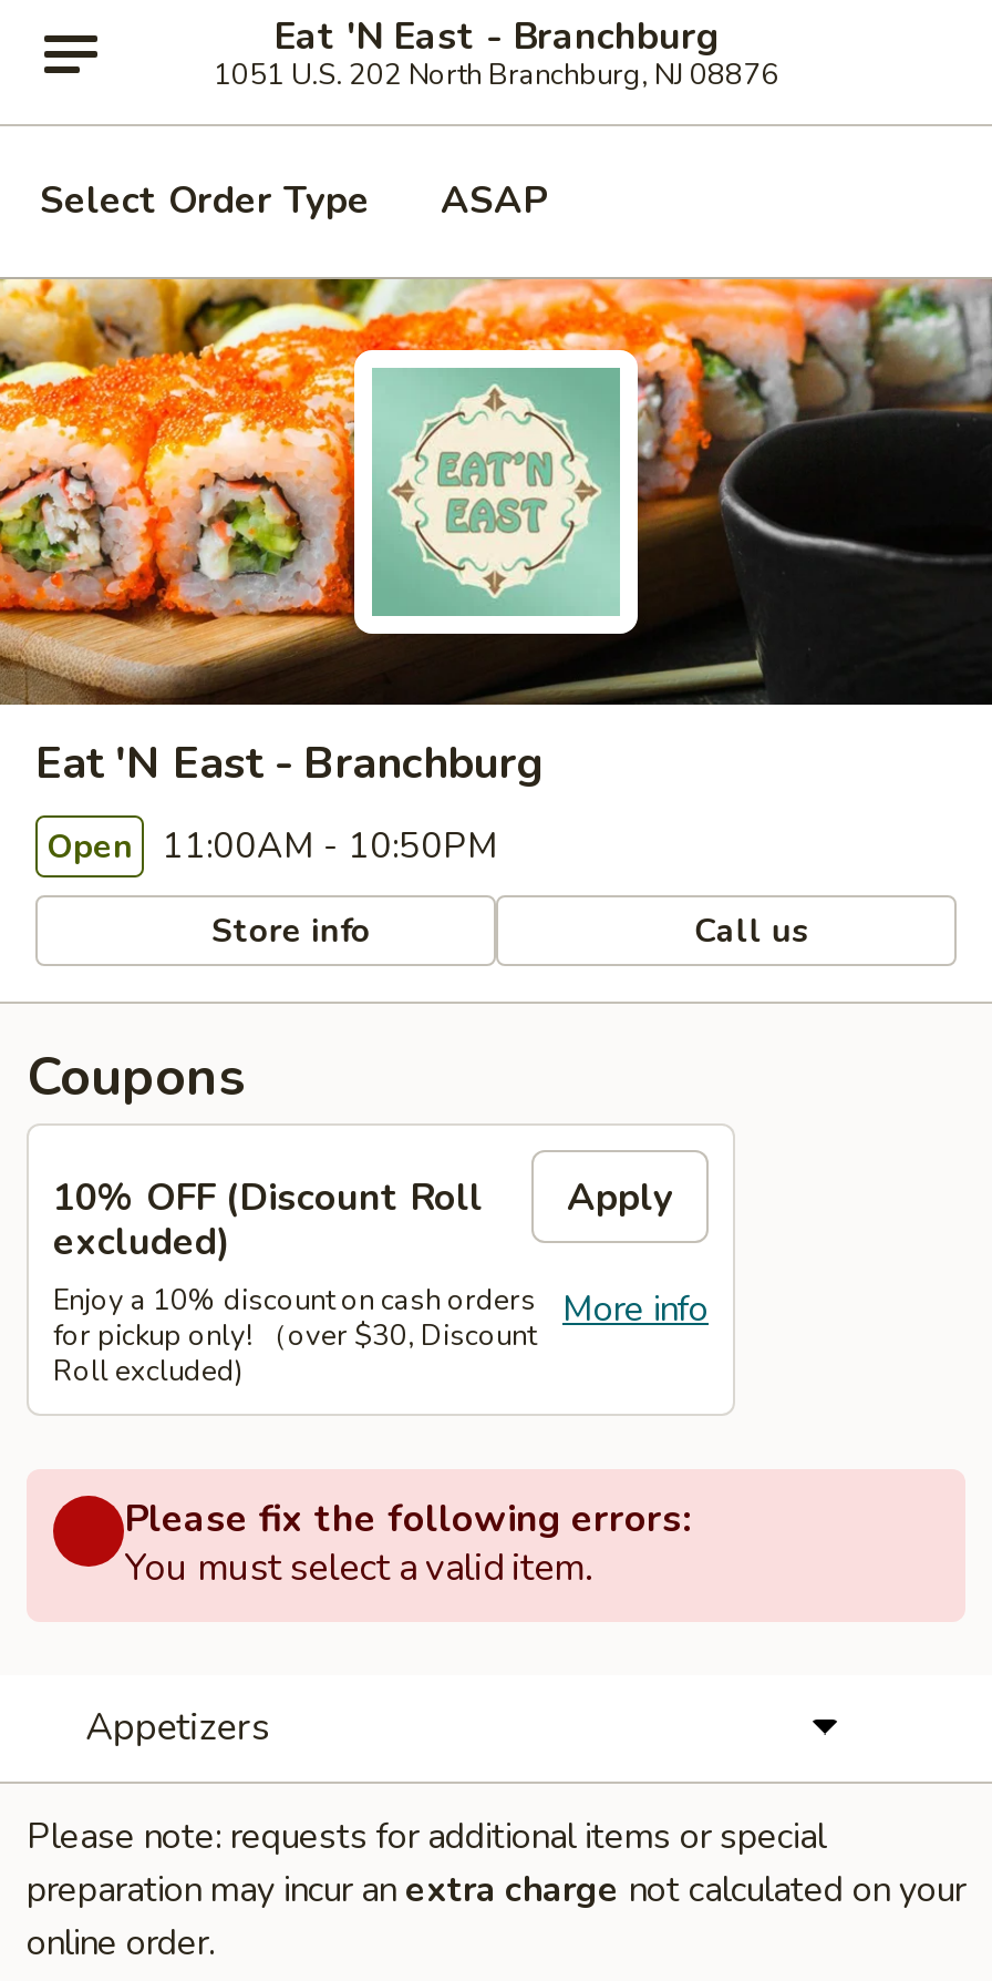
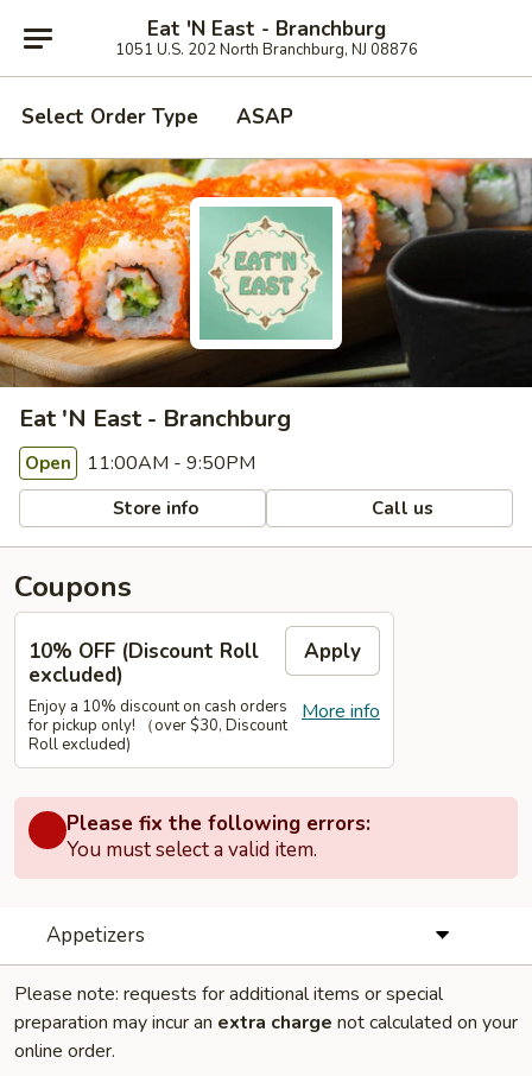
[46,822,498,871] Open 11:00AM - 10:50PM -> [25,450,255,476] Open 11:00AM - 9:50PM

